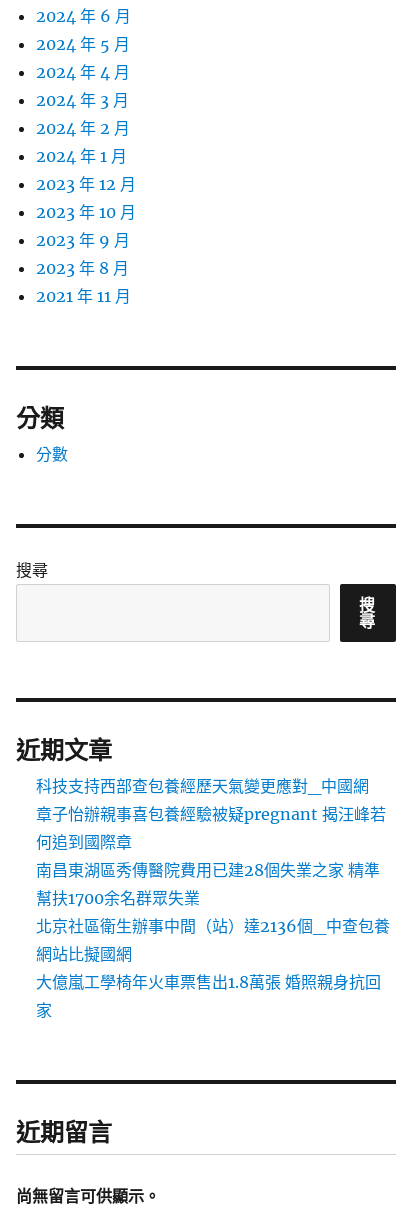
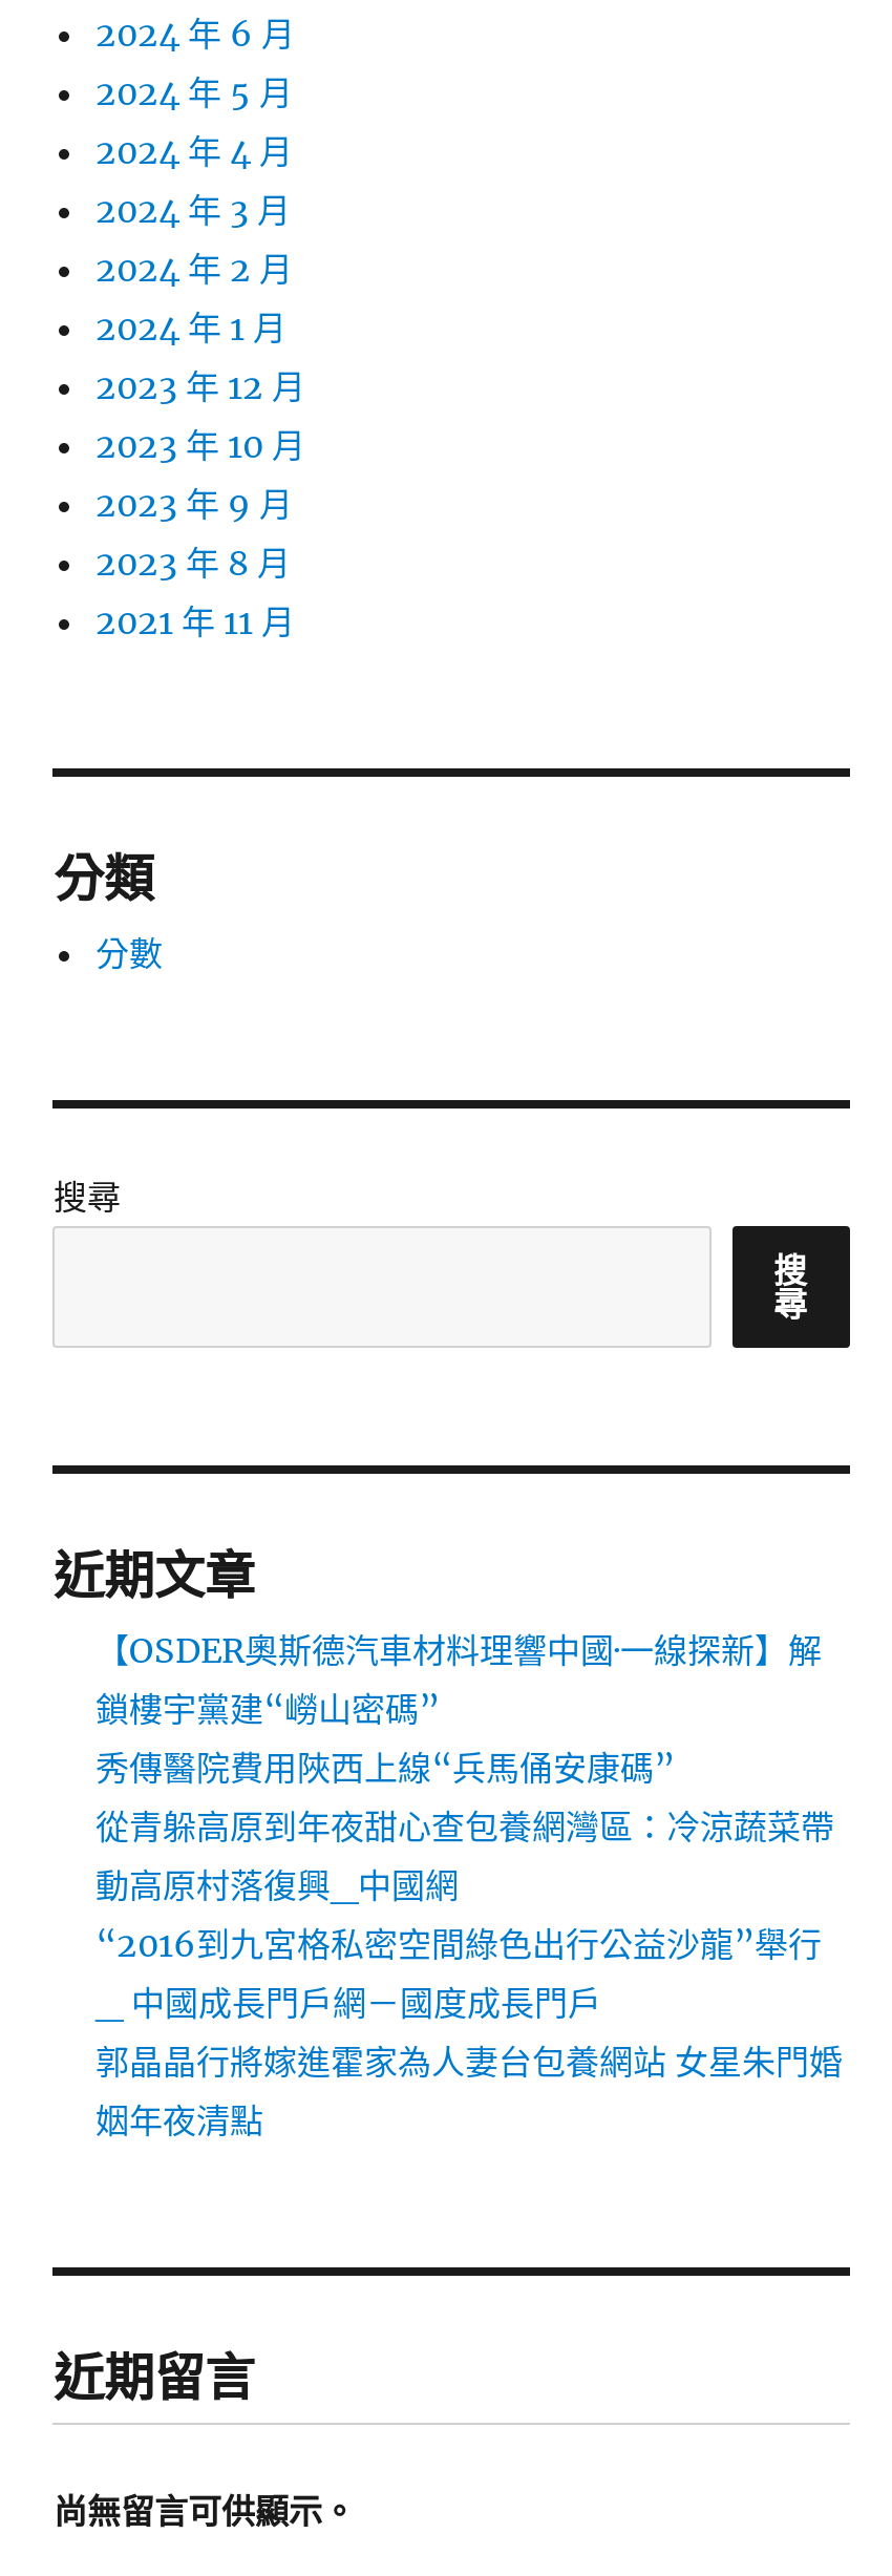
[36,776,390,1020] 科技支持西部查包養經歷天氣變更應對_中國網 | 章子怡辦親事喜包養經驗被疑pregnant 揭汪峰若 | 何追到國際章 | 南昌東湖區秀傳醫院費用已建28個失業之家 精準 | 幫扶1700余名群眾失業 | 北京社區衛生辦事中間（站）達2136個_中查包養 | 網站比擬國網 | 大億嵐工學椅年火車票售出1.8萬張 婚照親身抗回 | 家 -> [95,1629,843,2142] 【OSDER奧斯德汽車材料理響中國·一線探新】解 | 鎖樓宇黨建“嶗山密碼” | 秀傳醫院費用陜西上線“兵馬俑安康碼” | 從青躲高原到年夜甜心查包養網灣區：冷涼蔬菜帶 | 動高原村落復興_中國網 | “2016到九宮格私密空間綠色出行公益沙龍”舉行 | _ 中國成長門戶網－國度成長門戶 | 郭晶晶行將嫁進霍家為人妻台包養網站 女星朱門婚 | 姻年夜清點

